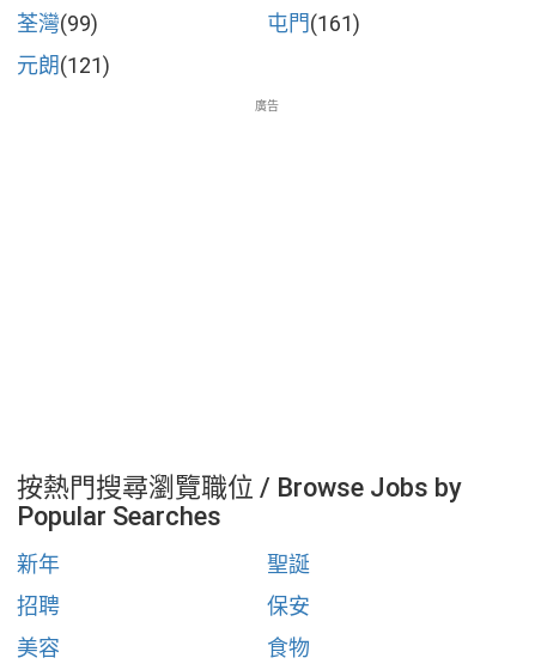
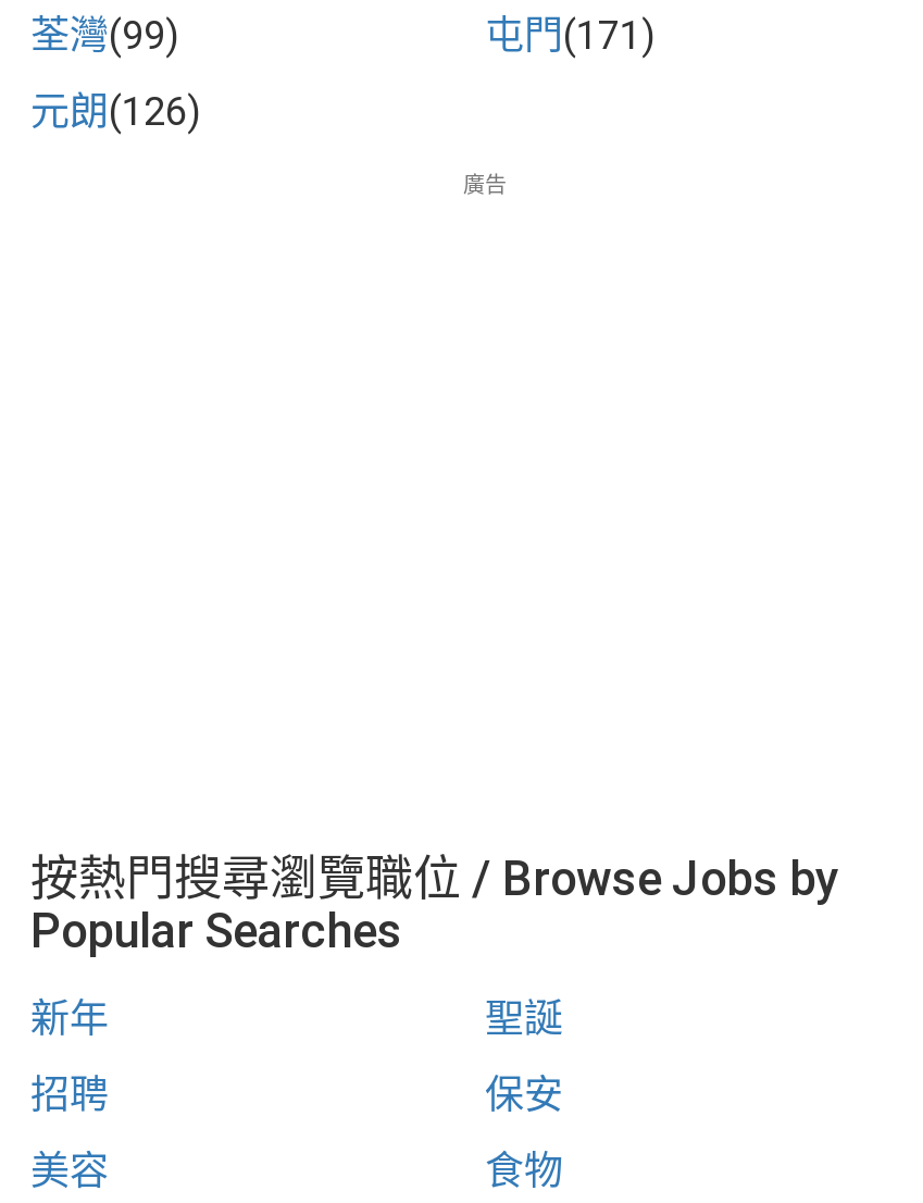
[267,11,360,36] 屯門(161) -> [485,12,654,58] 屯門(171)
[17,53,110,78] 元朗(121) -> [30,88,200,134] 元朗(126)

